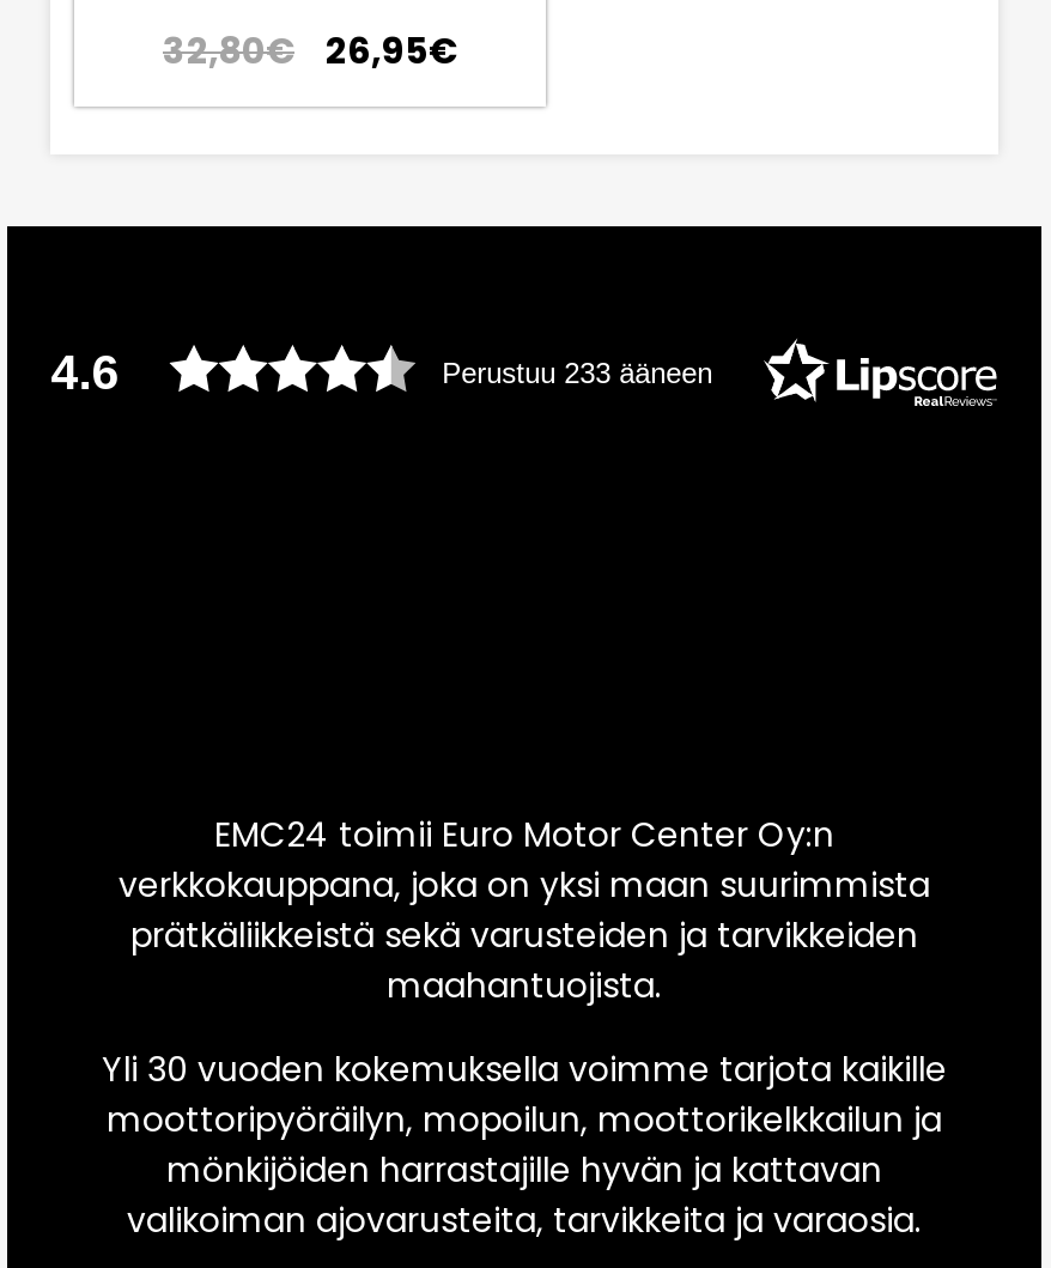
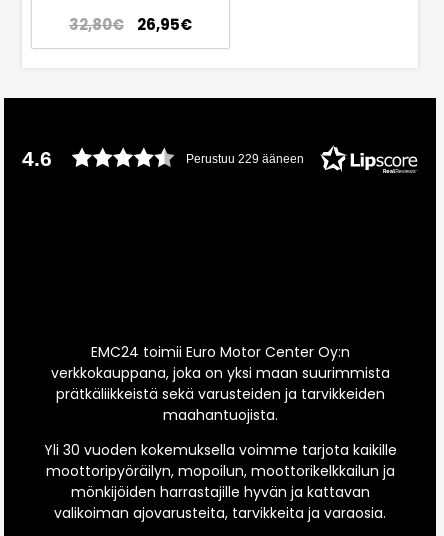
[442,357,713,390] Perustuu 233 ääneen -> [186,153,304,167] Perustuu 229 ääneen

